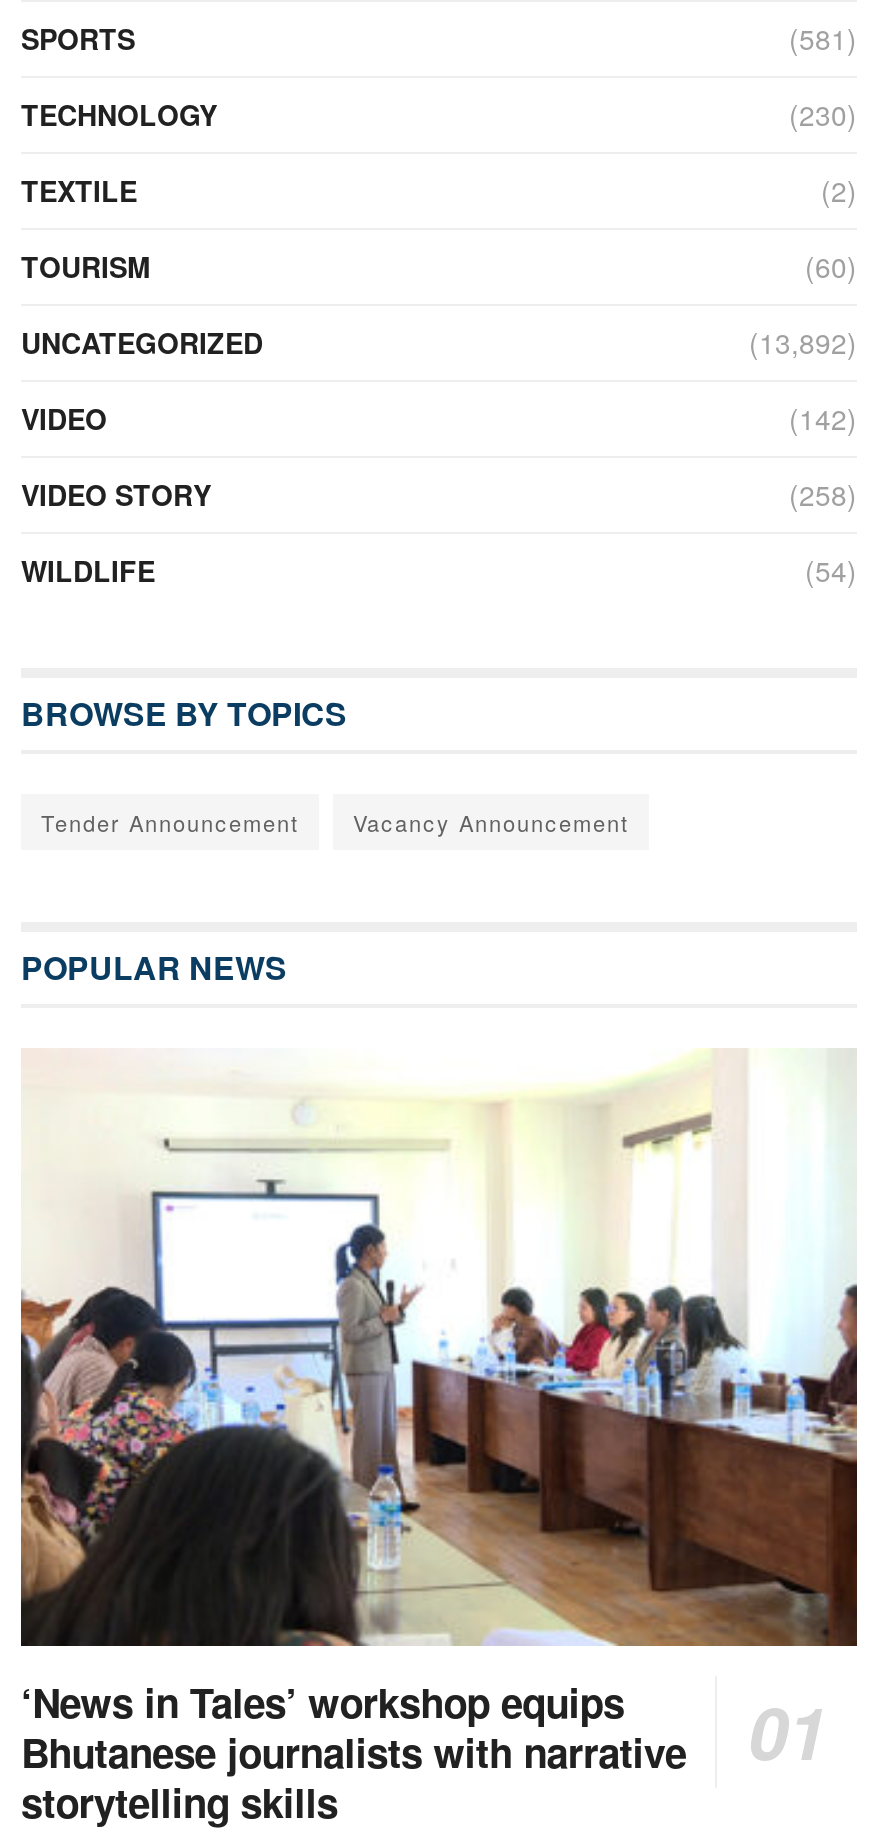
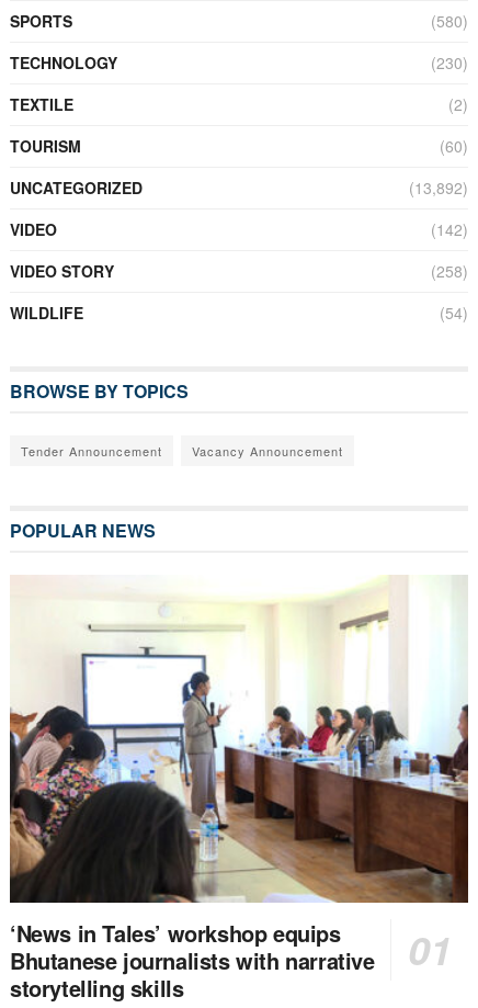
[789,18,857,58] (581) -> [431,10,468,32] (580)

